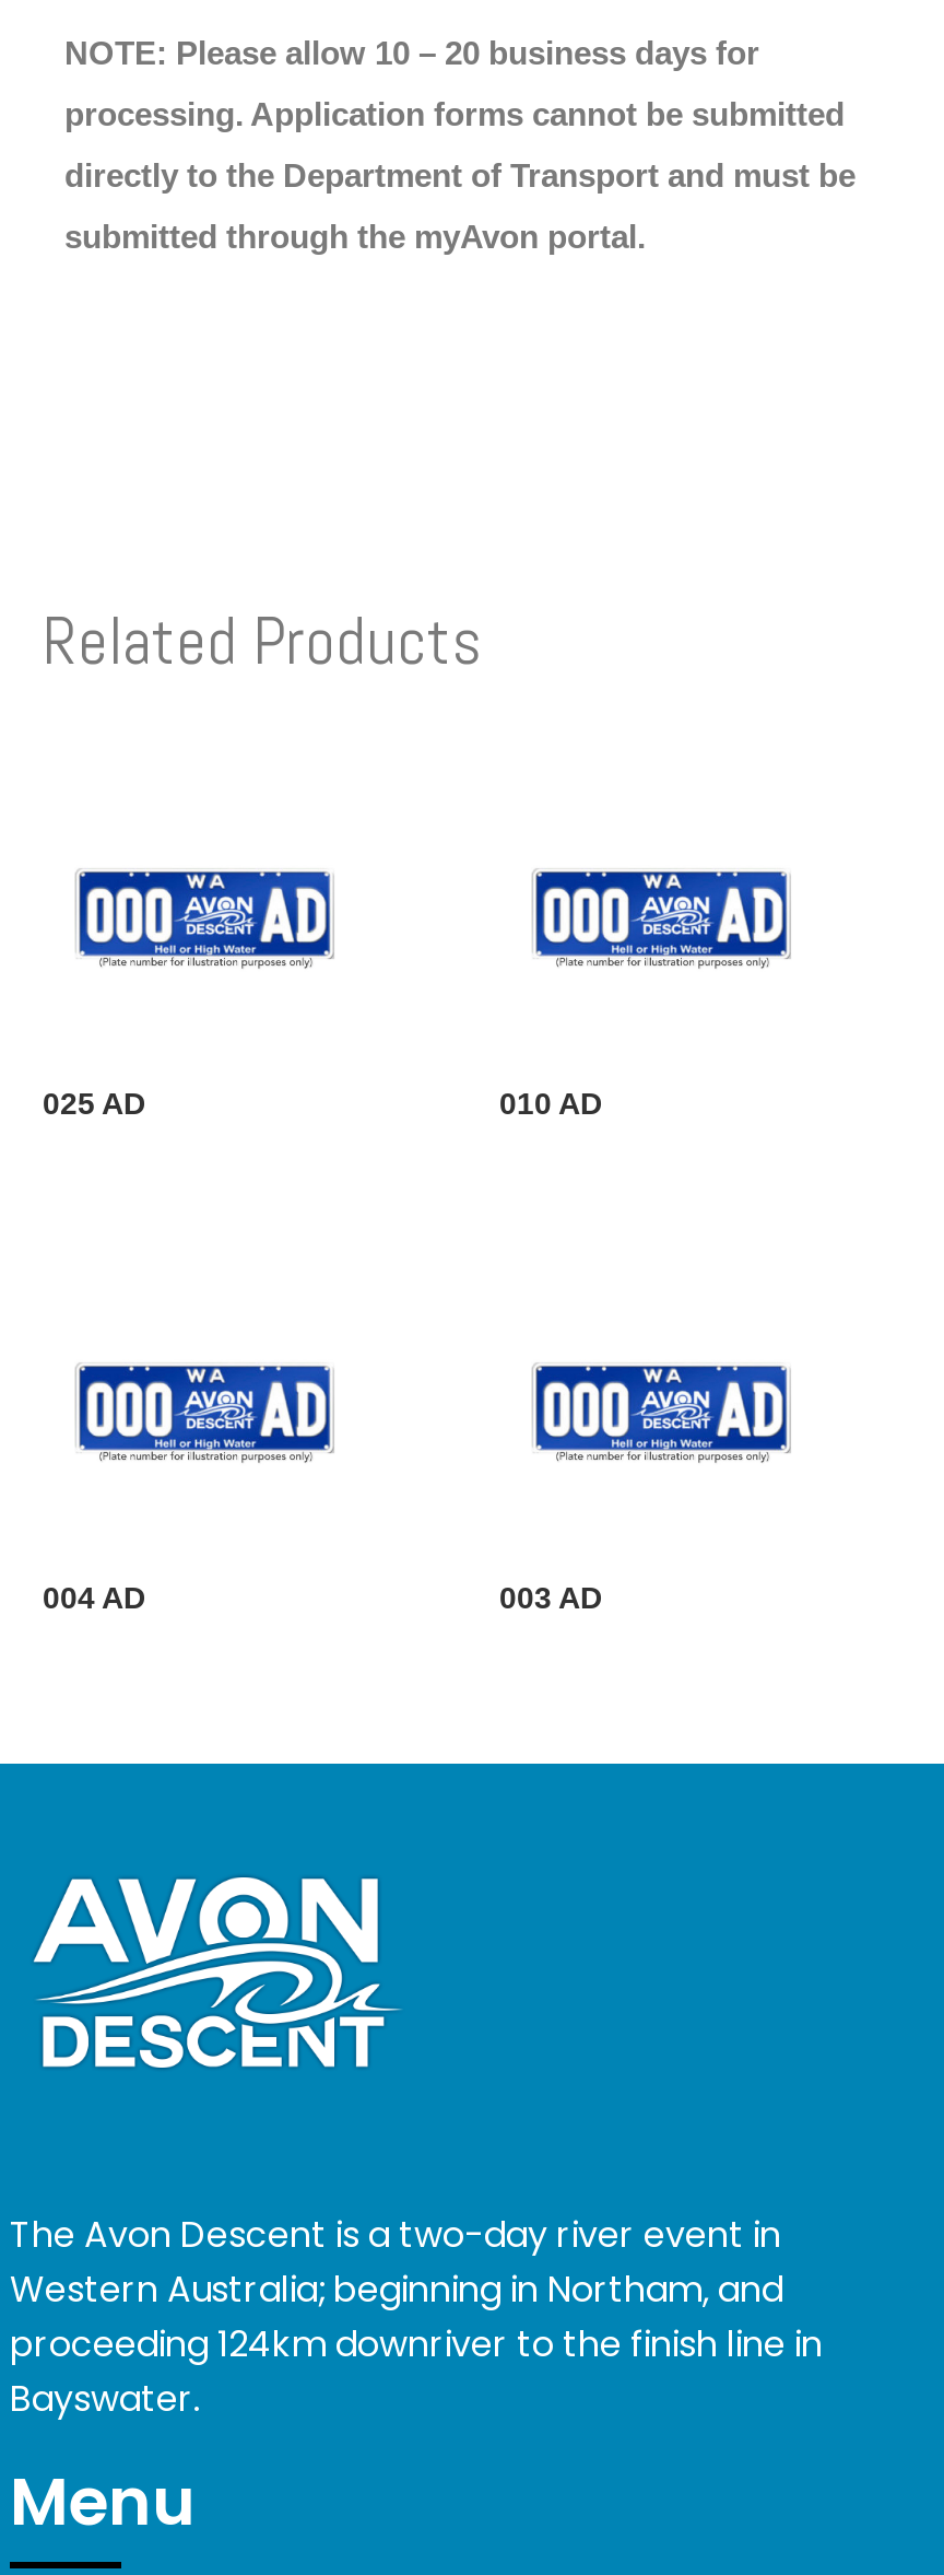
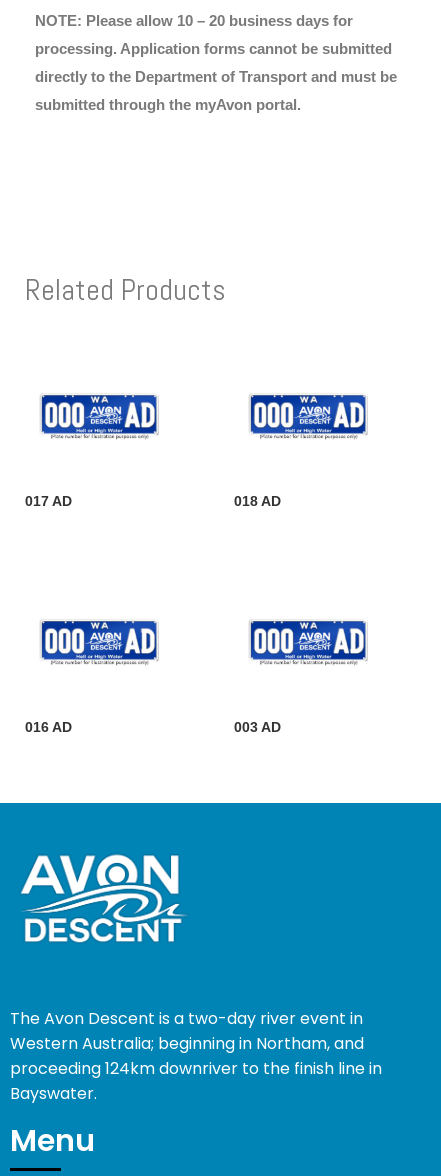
[43,1086,145,1121] 025 AD -> [25,493,72,509] 017 AD
[499,1086,602,1121] 010 AD -> [234,493,281,509] 018 AD
[43,1580,145,1615] 004 AD -> [25,719,72,735] 016 AD

